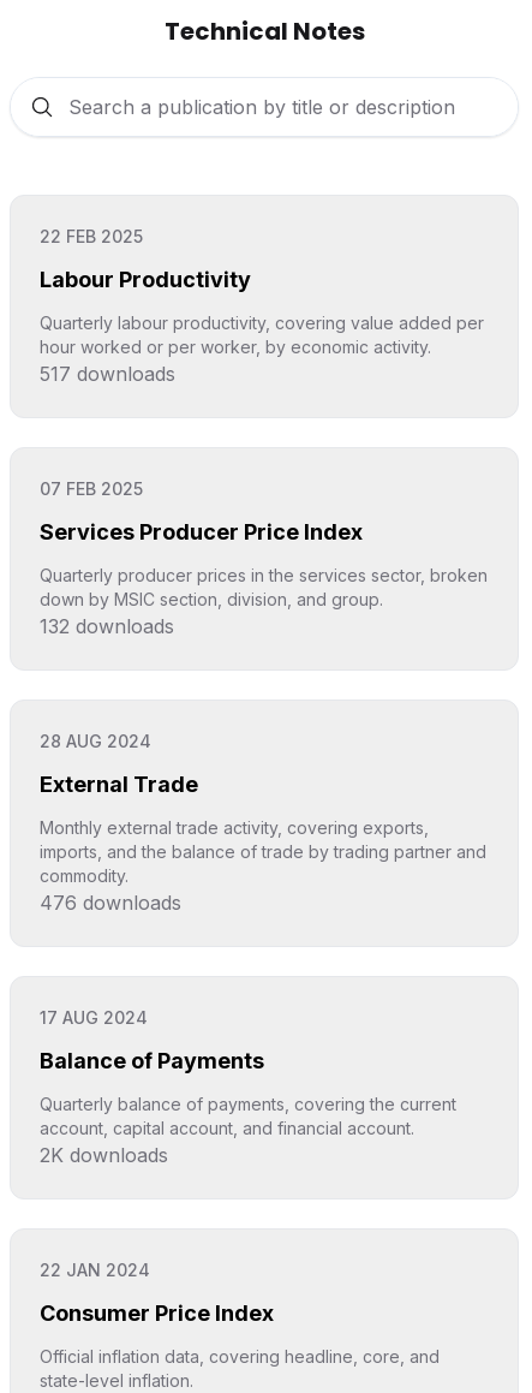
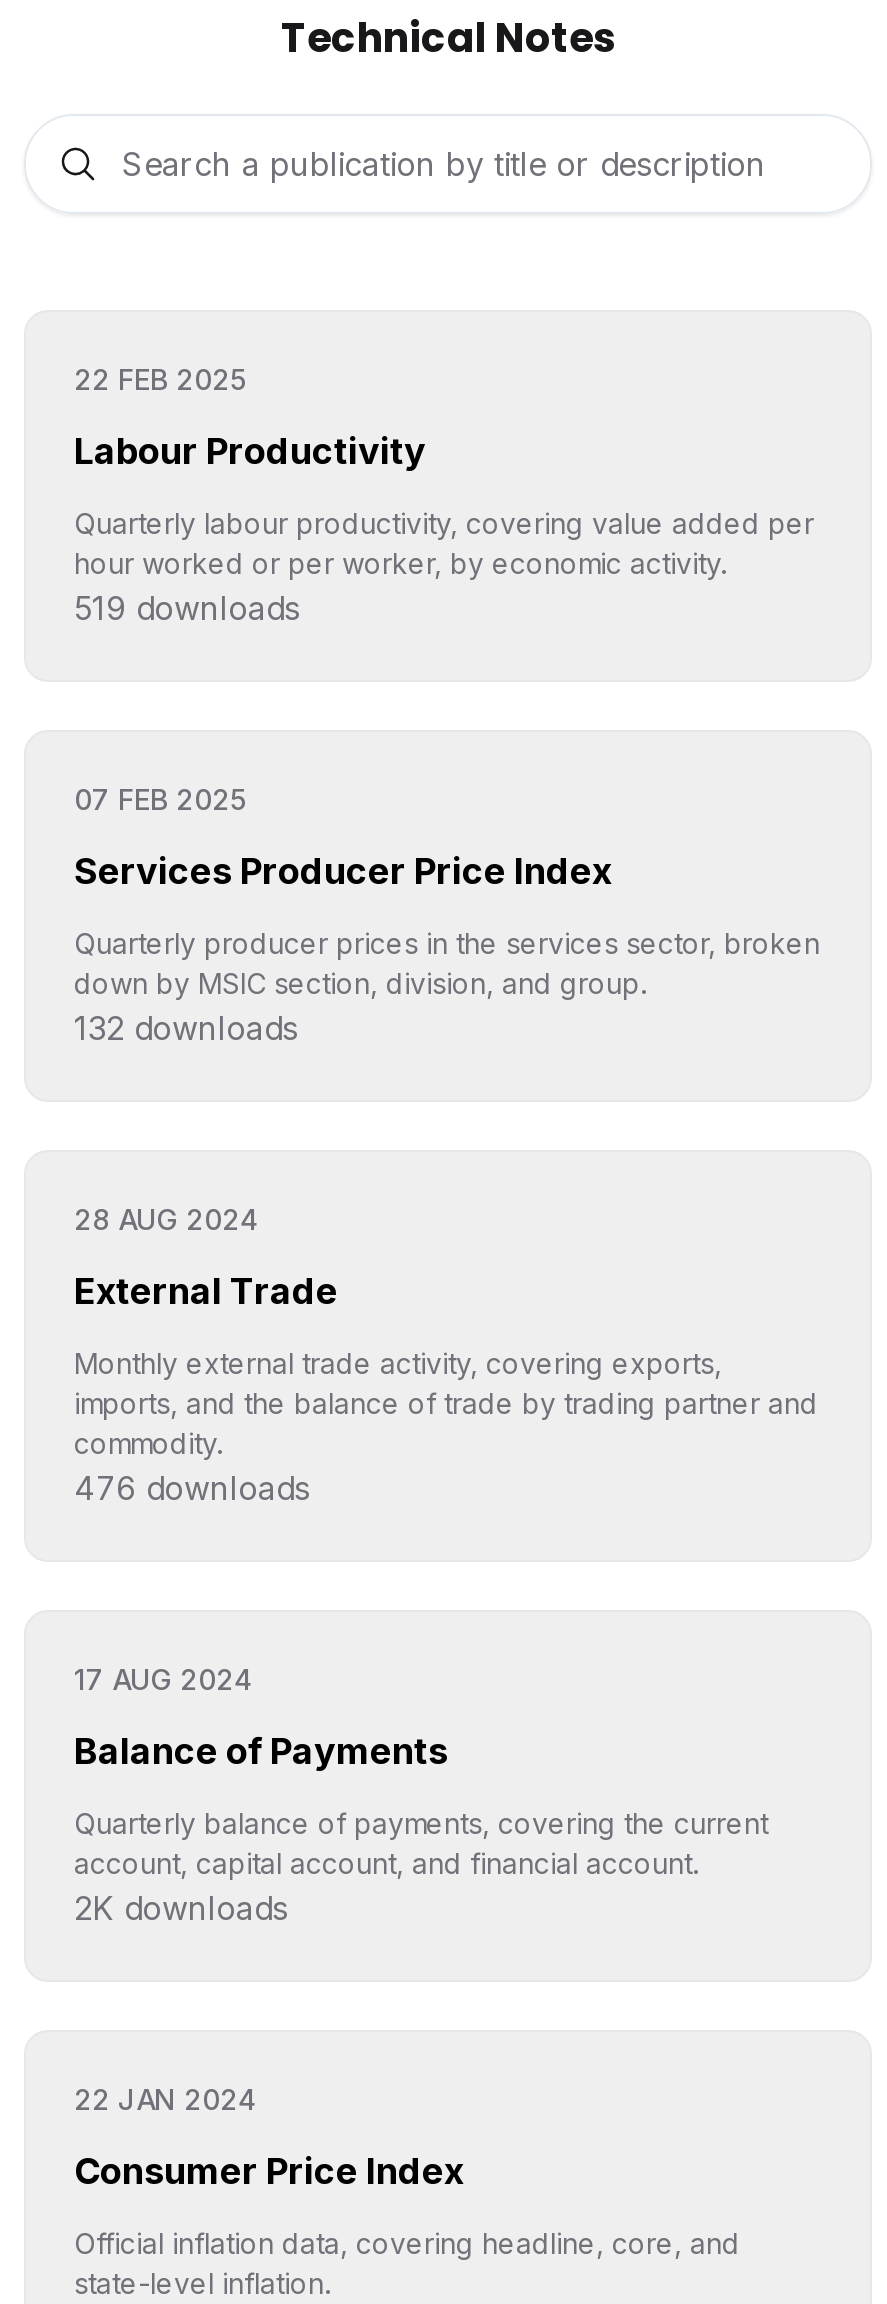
[40,362,175,386] 517 downloads -> [74,588,300,628] 519 downloads

